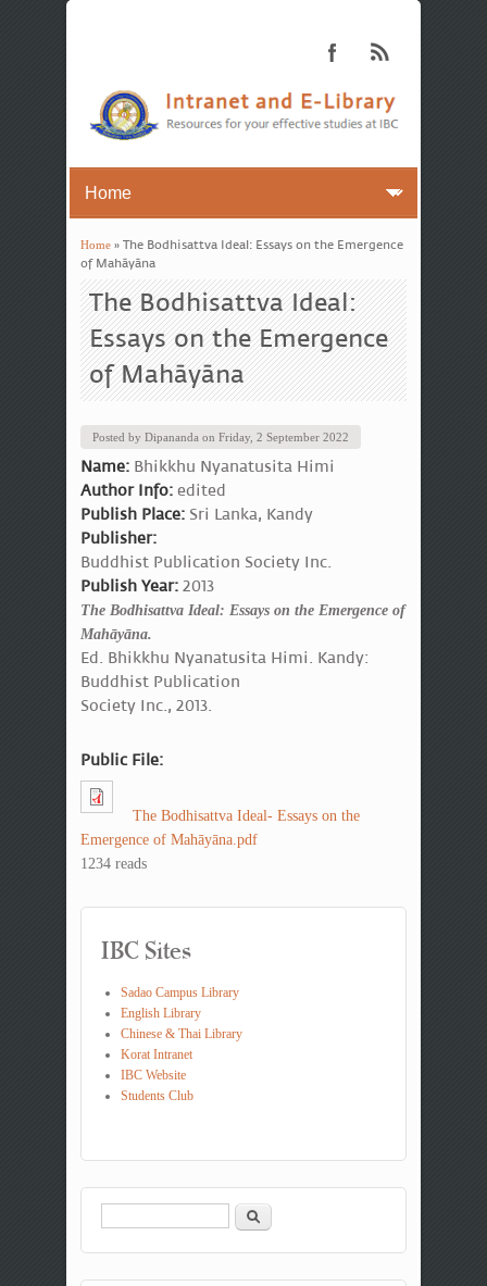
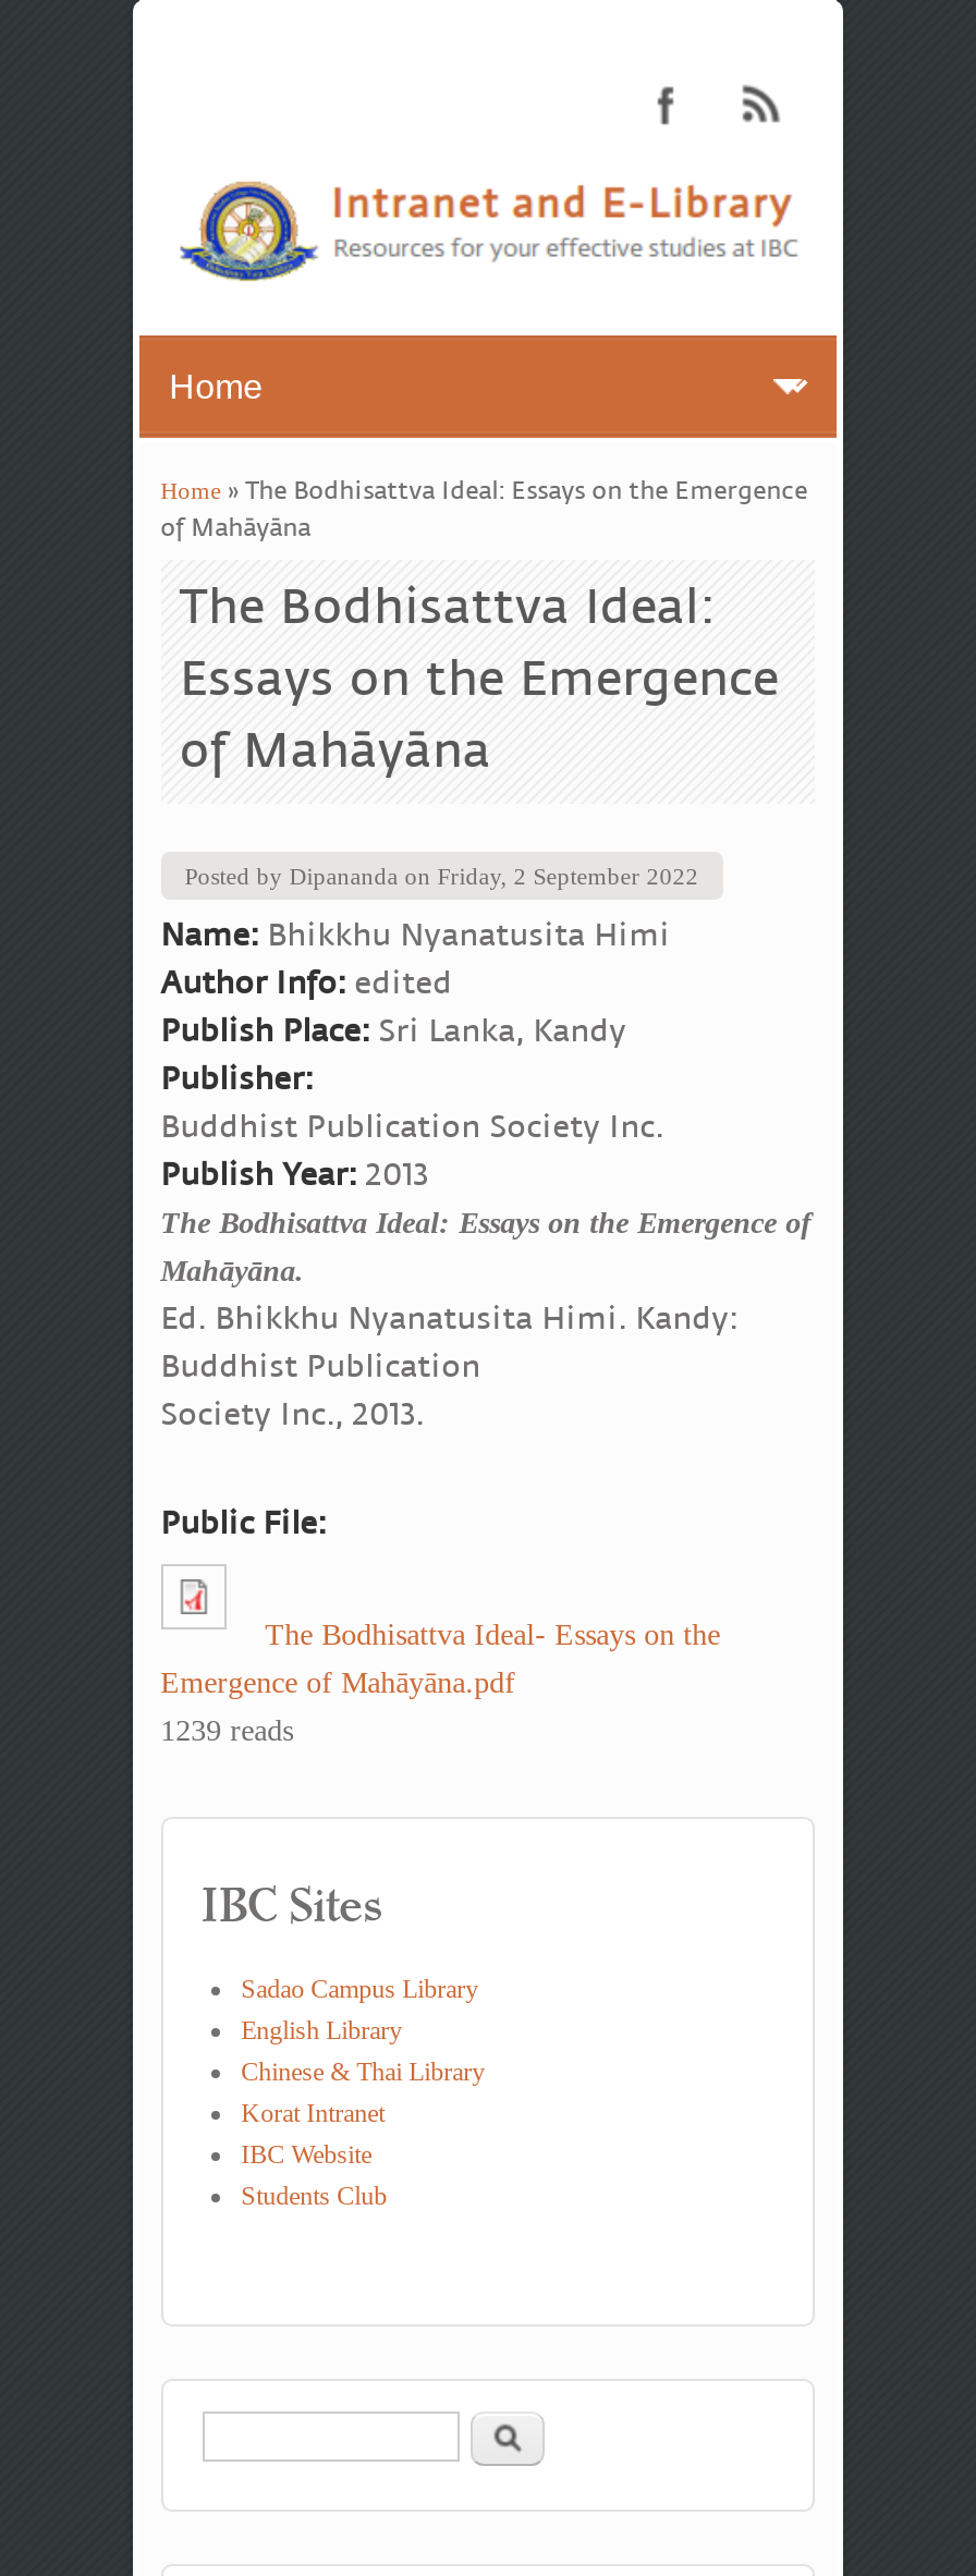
[80,855,146,872] 1234 reads -> [160,1714,293,1747] 1239 reads

